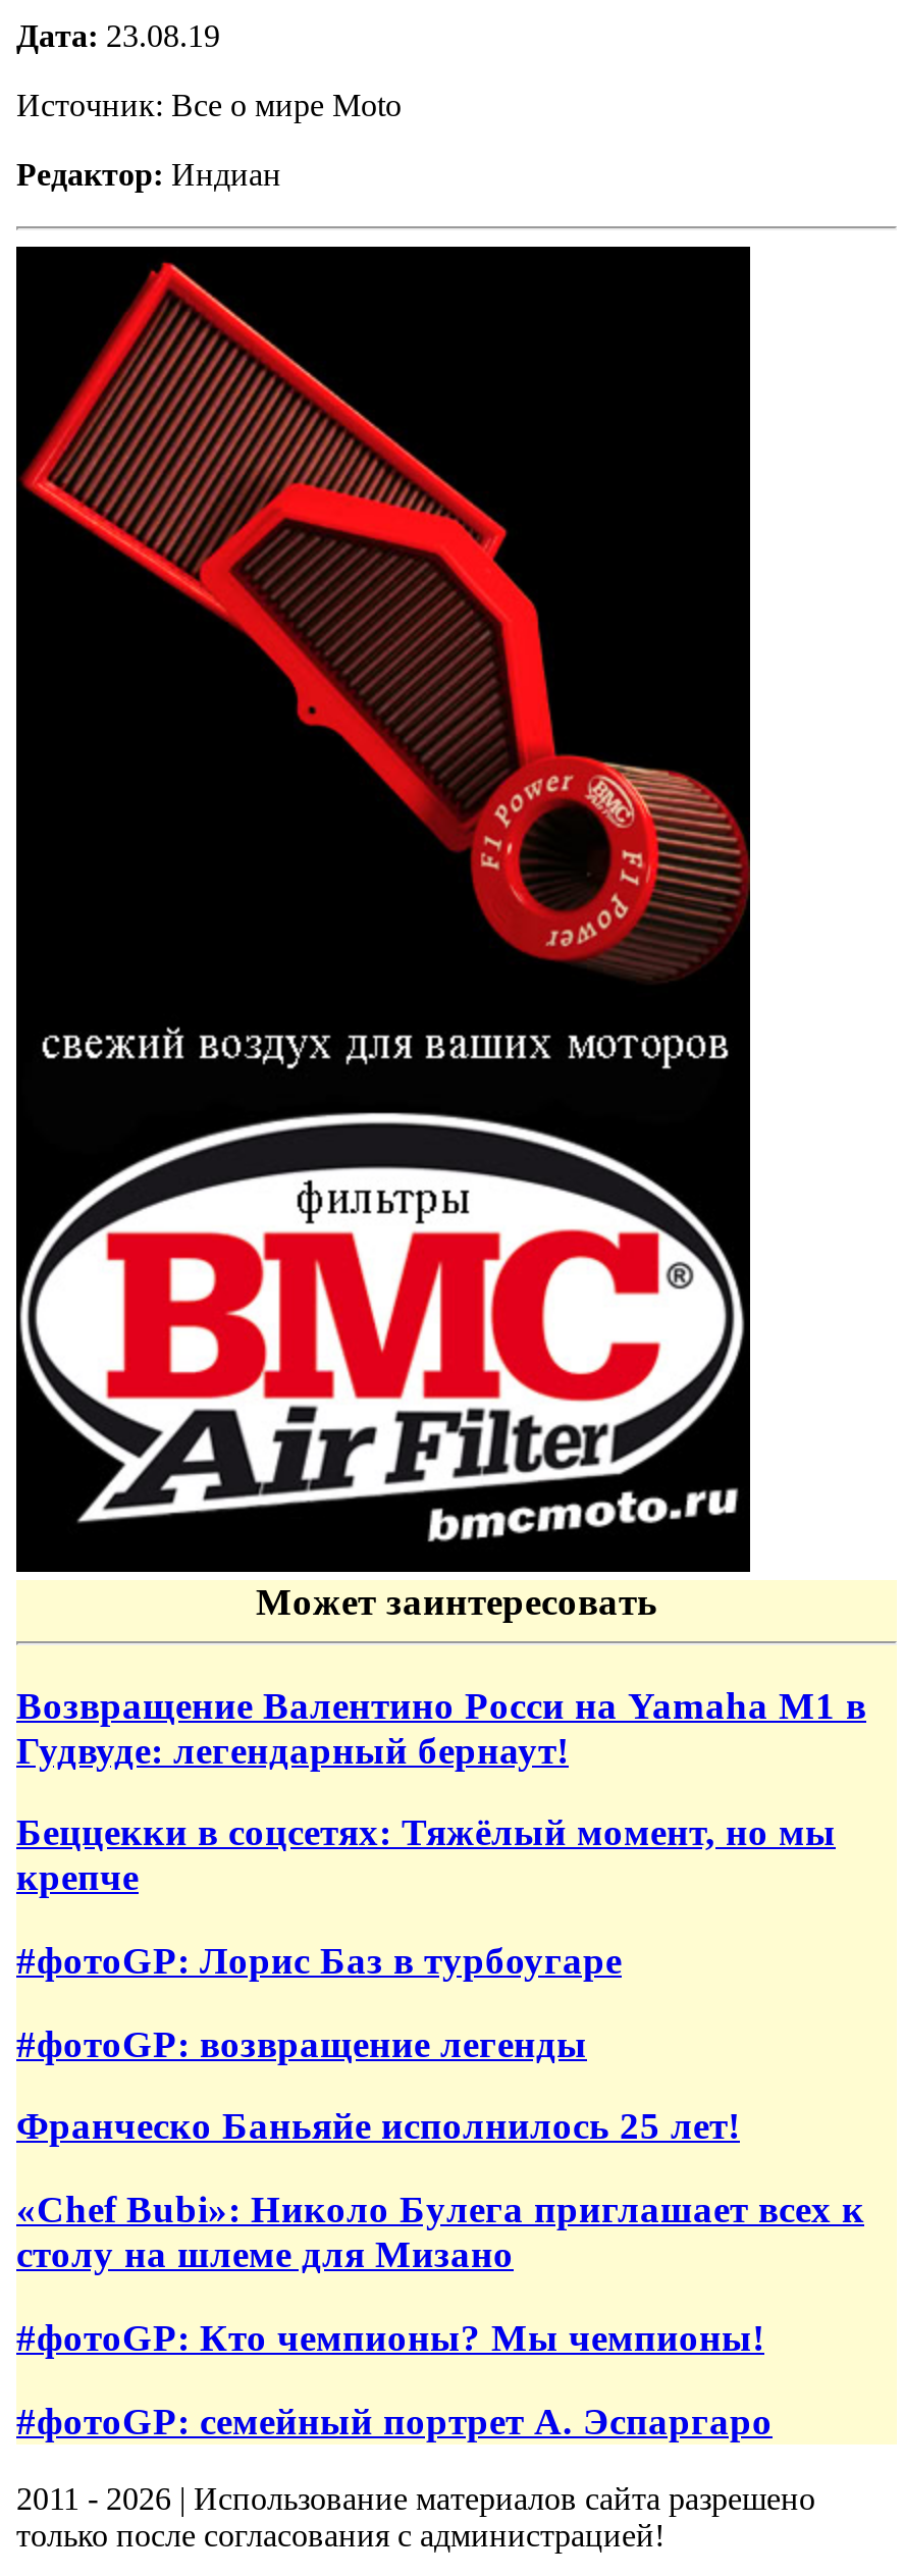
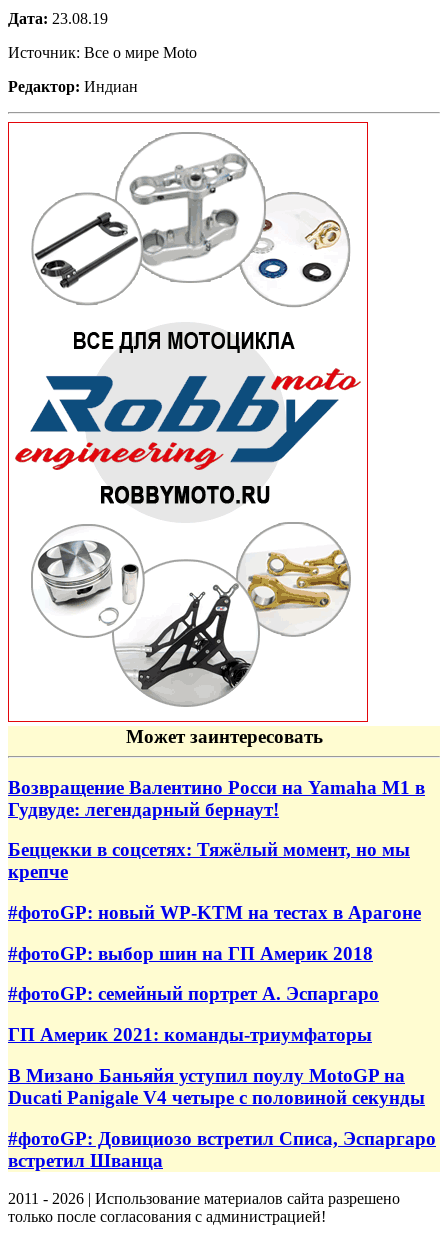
[14,245,752,1574] [image] -> [7,121,369,723] [image]
moved [16,1580,866,1899] -> [8,726,425,882]: Может заинтересовать | Возвращение Валентино Росси на Yamaha M1 в | Гудвуде: легендарный бернаут! | Беццекки в соцсетях: Тяжёлый момент, но мы | крепче
[16,1939,864,2358] #фотоGP: Лорис Баз в турбоугаре | #фотоGP: возвращение легенды | Франческо Баньяйе исполнилось 25 лет! | «Chef Bubi»: Николо Булега приглашает всех к | столу на шлеме для Мизано | #фотоGP: Кто чемпионы? Мы чемпионы! -> [8,902,421,964] #фотоGP: новый WP-KTM на тестах в Арагоне | #фотоGP: выбор шин на ГП Америк 2018
moved [16,2399,773,2442] -> [8,983,379,1004]: #фотоGP: семейный портрет А. Эспаргаро
none -> [8,1024,436,1171] ГП Америк 2021: команды-триумфаторы | В Мизано Баньяйя уступил поулу MotoGP на | Ducati Panigale V4 четыре с половиной секунды | #фотоGP: Довициозо встретил Списа, Эспаргаро | встретил Шванца

